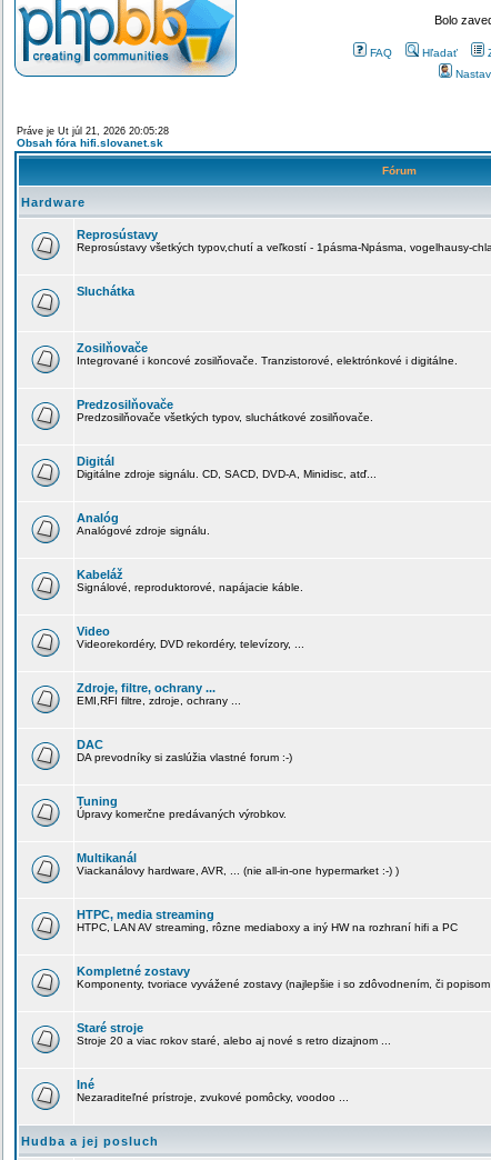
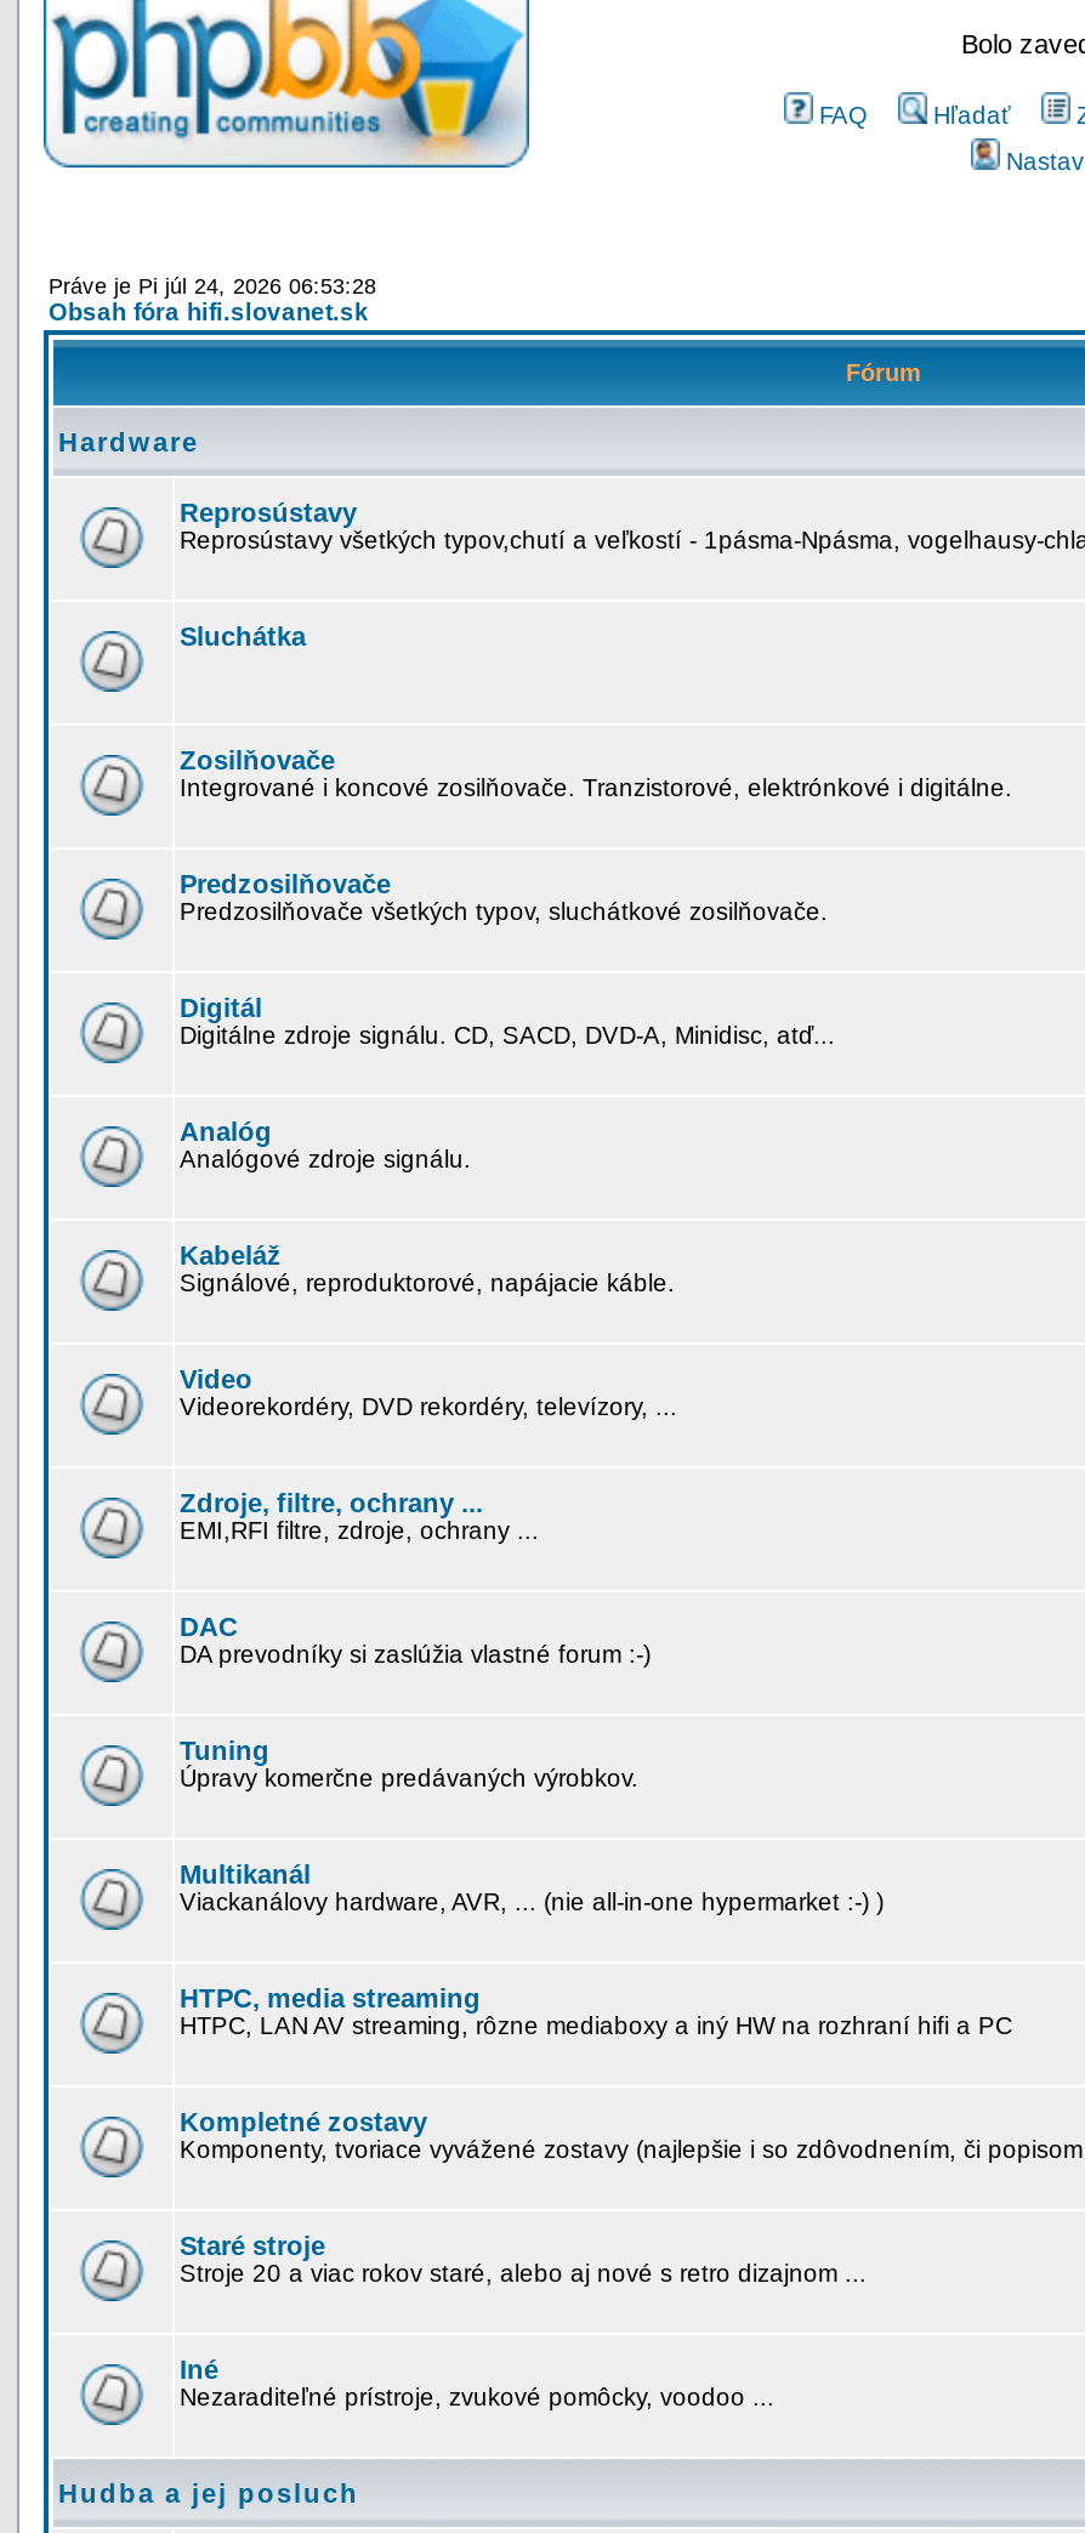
[17,126,169,137] Práve je Ut júl 21, 2026 20:05:28 -> [49,274,376,299] Práve je Pi júl 24, 2026 06:53:28

